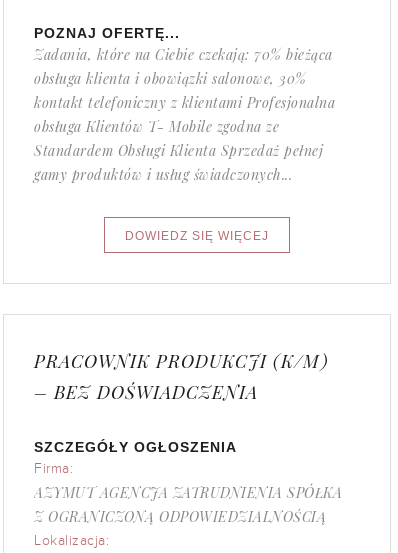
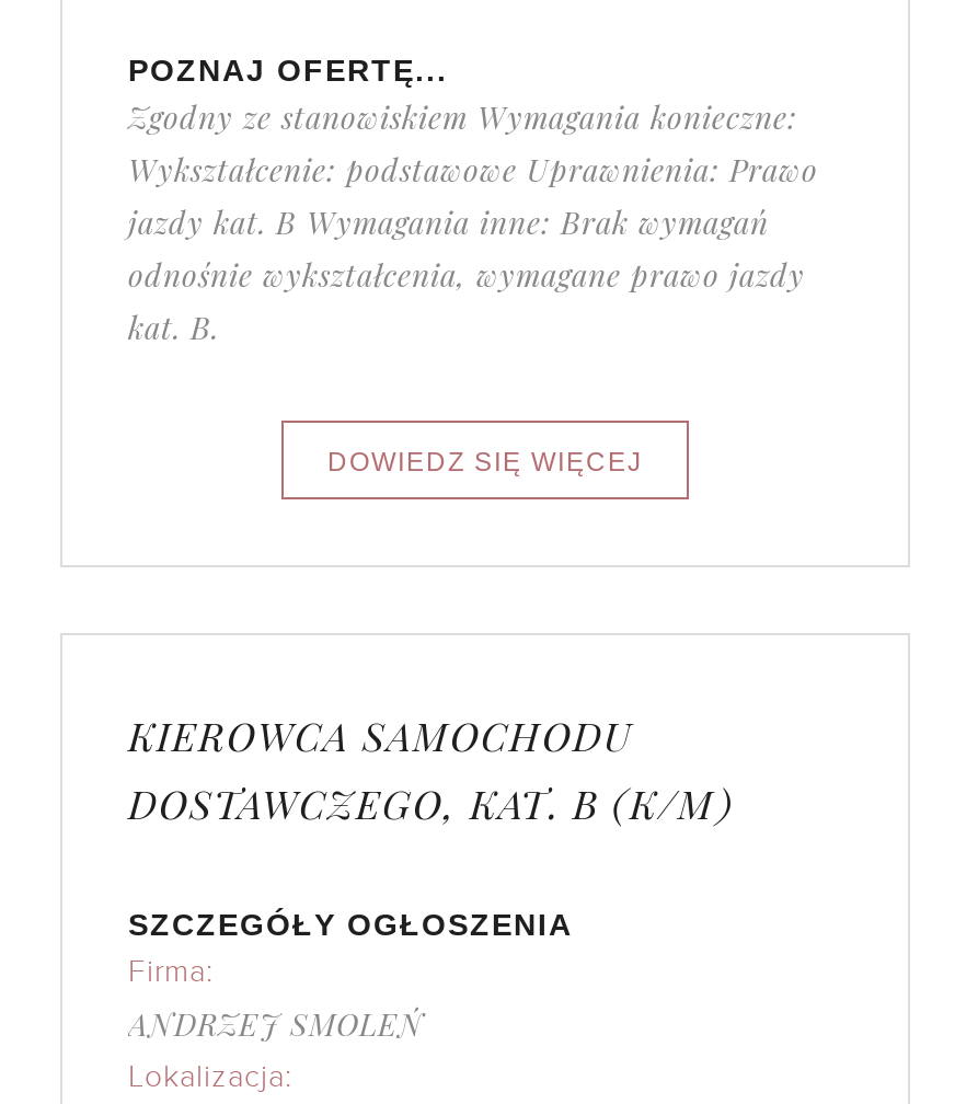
[34,45,335,184] Zadania, które na Ciebie czekają: 70% bieżąca | obsługa klienta i obowiązki salonowe, 30% | kontakt telefoniczny z klientami Profesjonalna | obsługa Klientów T- Mobile zgodna ze | Standardem Obsługi Klienta Sprzedaż pełnej | gamy produktów i usług świadczonych... -> [128,96,818,348] Zgodny ze stanowiskiem Wymagania konieczne: | Wykształcenie: podstawowe Uprawnienia: Prawo | jazdy kat. B Wymagania inne: Brak wymagań | odnośnie wykształcenia, wymagane prawo jazdy | kat. B.
[34,349,329,404] PRACOWNIK PRODUKCJI (K/M) | – BEZ DOŚWIADCZENIA -> [128,710,735,830] KIEROWCA SAMOCHODU | DOSTAWCZEGO, KAT. B (K/M)
[34,483,342,526] AZYMUT AGENCJA ZATRUDNIENIA SPÓŁKA | Z OGRANICZONĄ ODPOWIEDZIALNOŚCIĄ -> [128,1003,424,1045] ANDRZEJ SMOLEŃ

